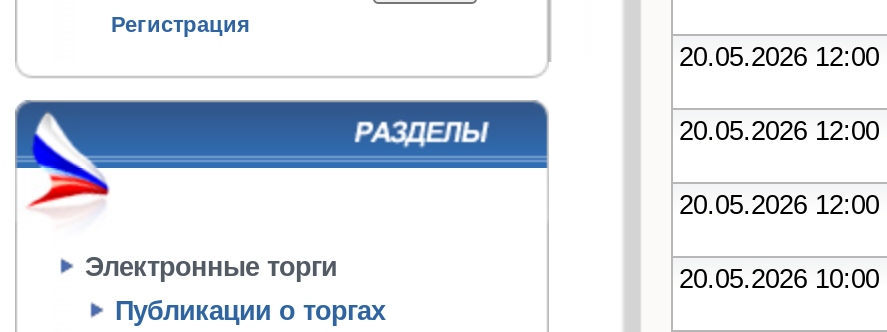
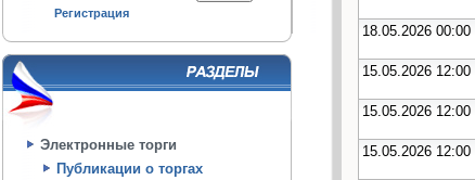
[679,41,879,71] 20.05.2026 12:00 -> [362,22,471,39] 18.05.2026 00:00
[679,115,879,145] 20.05.2026 12:00 -> [362,62,471,79] 15.05.2026 12:00
[679,189,879,219] 20.05.2026 12:00 -> [362,103,471,119] 15.05.2026 12:00
[679,263,879,293] 20.05.2026 10:00 -> [362,143,471,159] 15.05.2026 12:00

